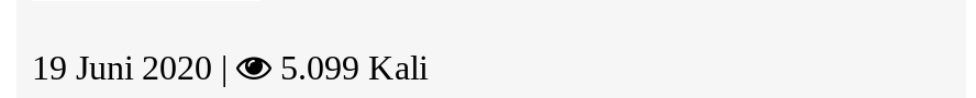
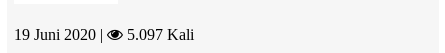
[271,50,428,87] 5.099 Kali -> [123,26,194,43] 5.097 Kali

